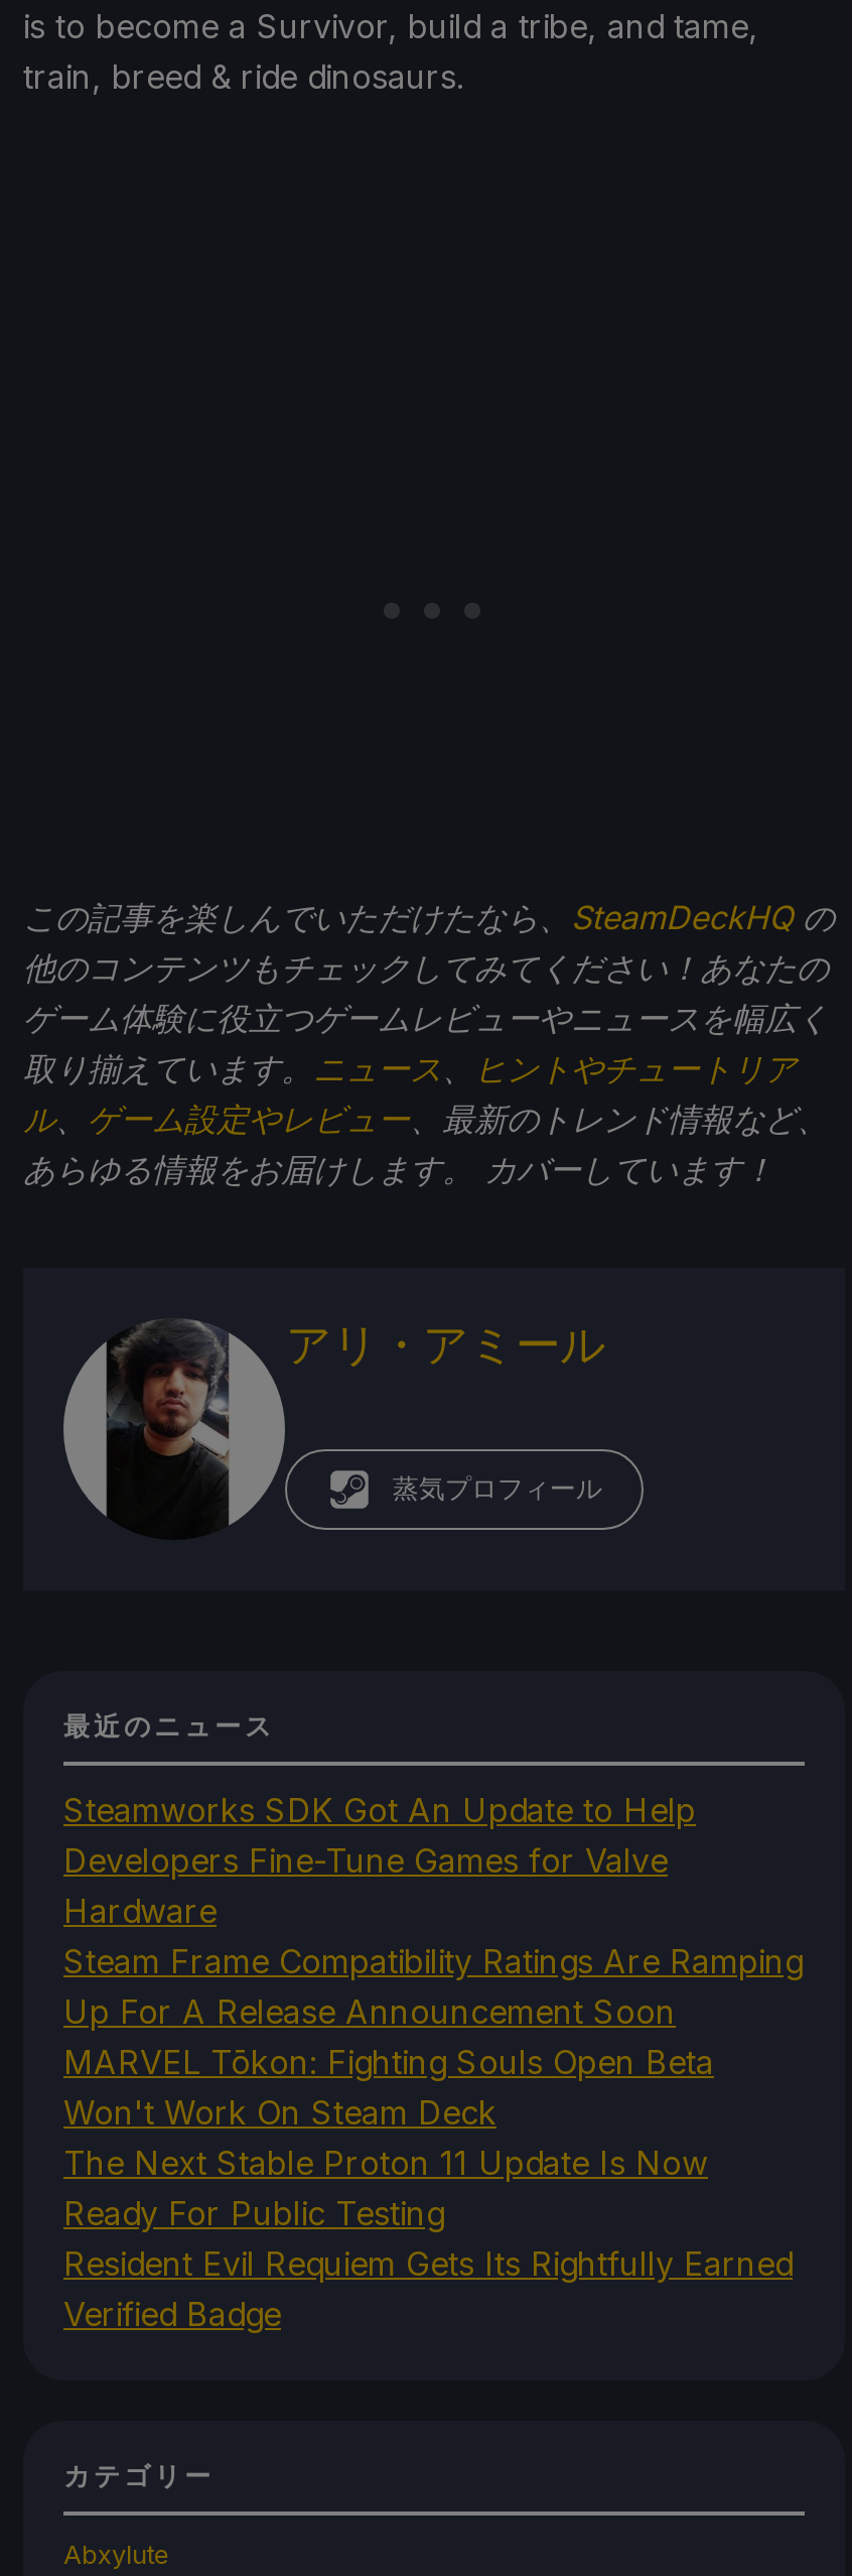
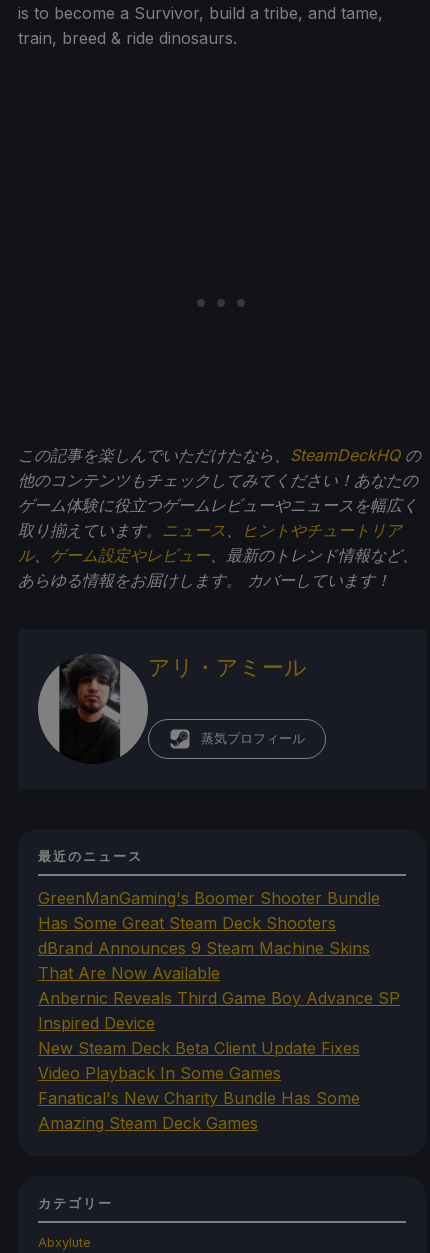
[63,1791,803,2335] Steamworks SDK Got An Update to Help | Developers Fine-Tune Games for Valve | Hardware | Steam Frame Compatibility Ratings Are Ramping | Up For A Release Announcement Soon | MARVEL Tōkon: Fighting Souls Open Beta | Won't Work On Steam Deck | The Next Stable Proton 11 Update Is Now | Ready For Public Testing | Resident Evil Requiem Gets Its Rightfully Earned | Verified Badge -> [38,888,400,1133] GreenManGaming's Boomer Shooter Bundle | Has Some Great Steam Deck Shooters | dBrand Announces 9 Steam Machine Skins | That Are Now Available | Anbernic Reveals Third Game Boy Advance SP | Inspired Device | New Steam Deck Beta Client Update Fixes | Video Playback In Some Games | Fanatical's New Charity Bundle Has Some | Amazing Steam Deck Games

